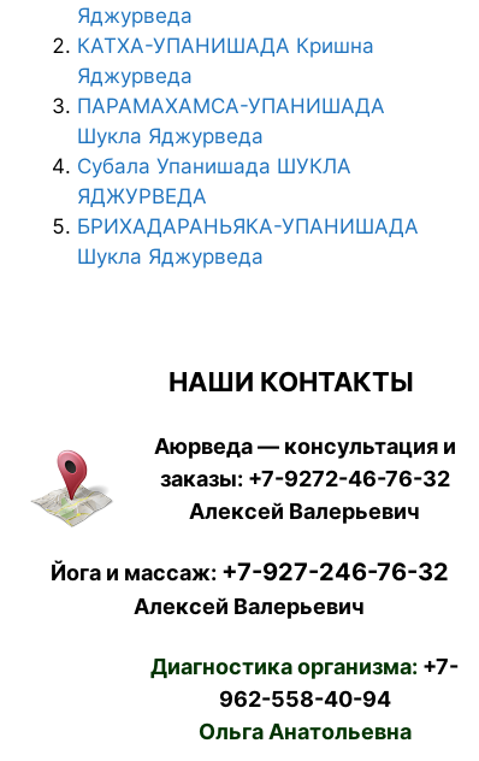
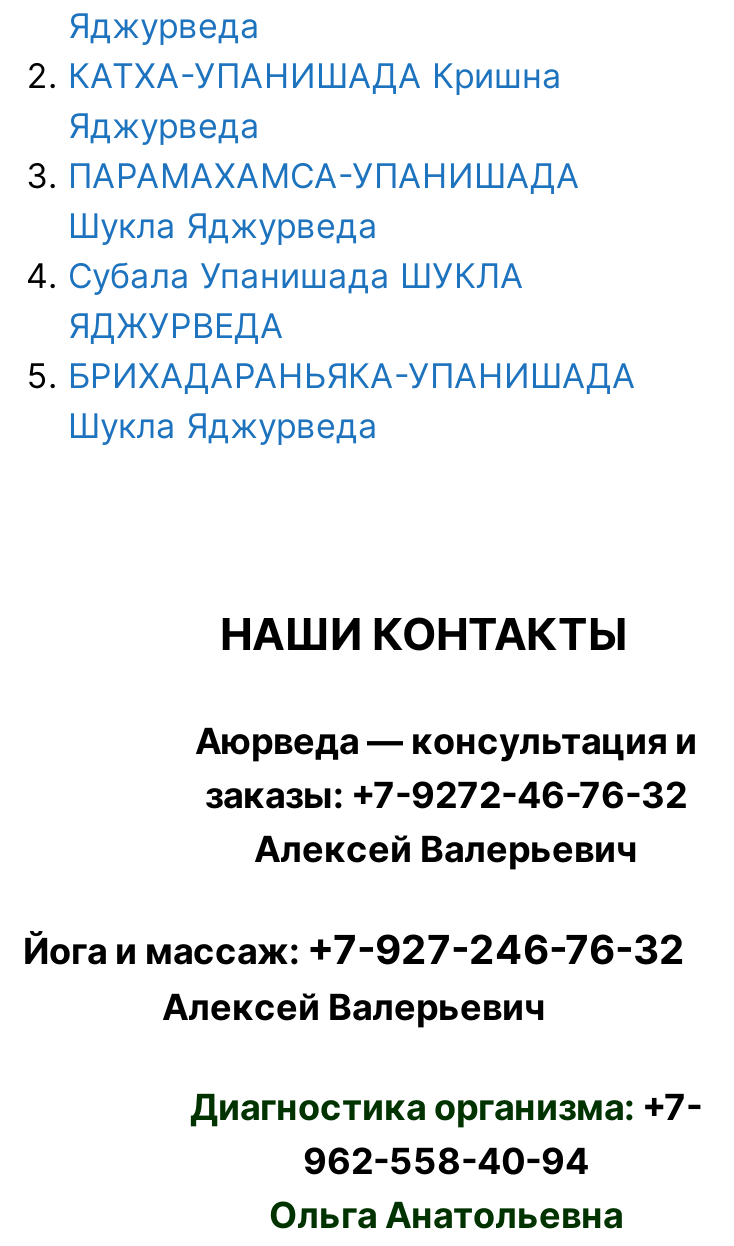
[31,449,113,527] [image] -> none

